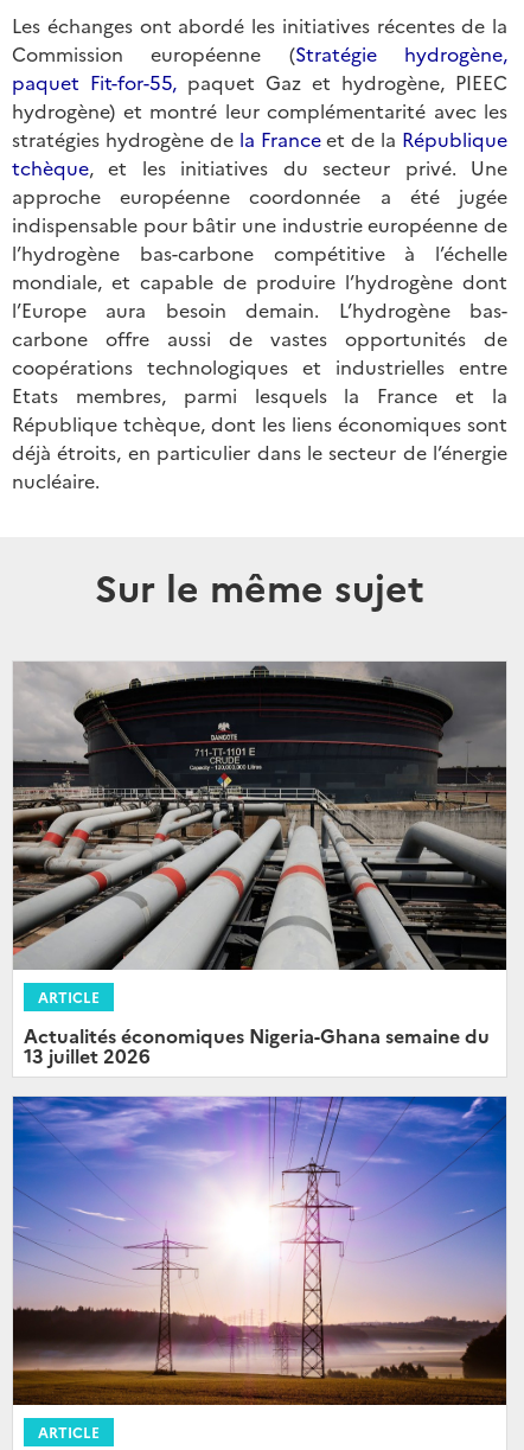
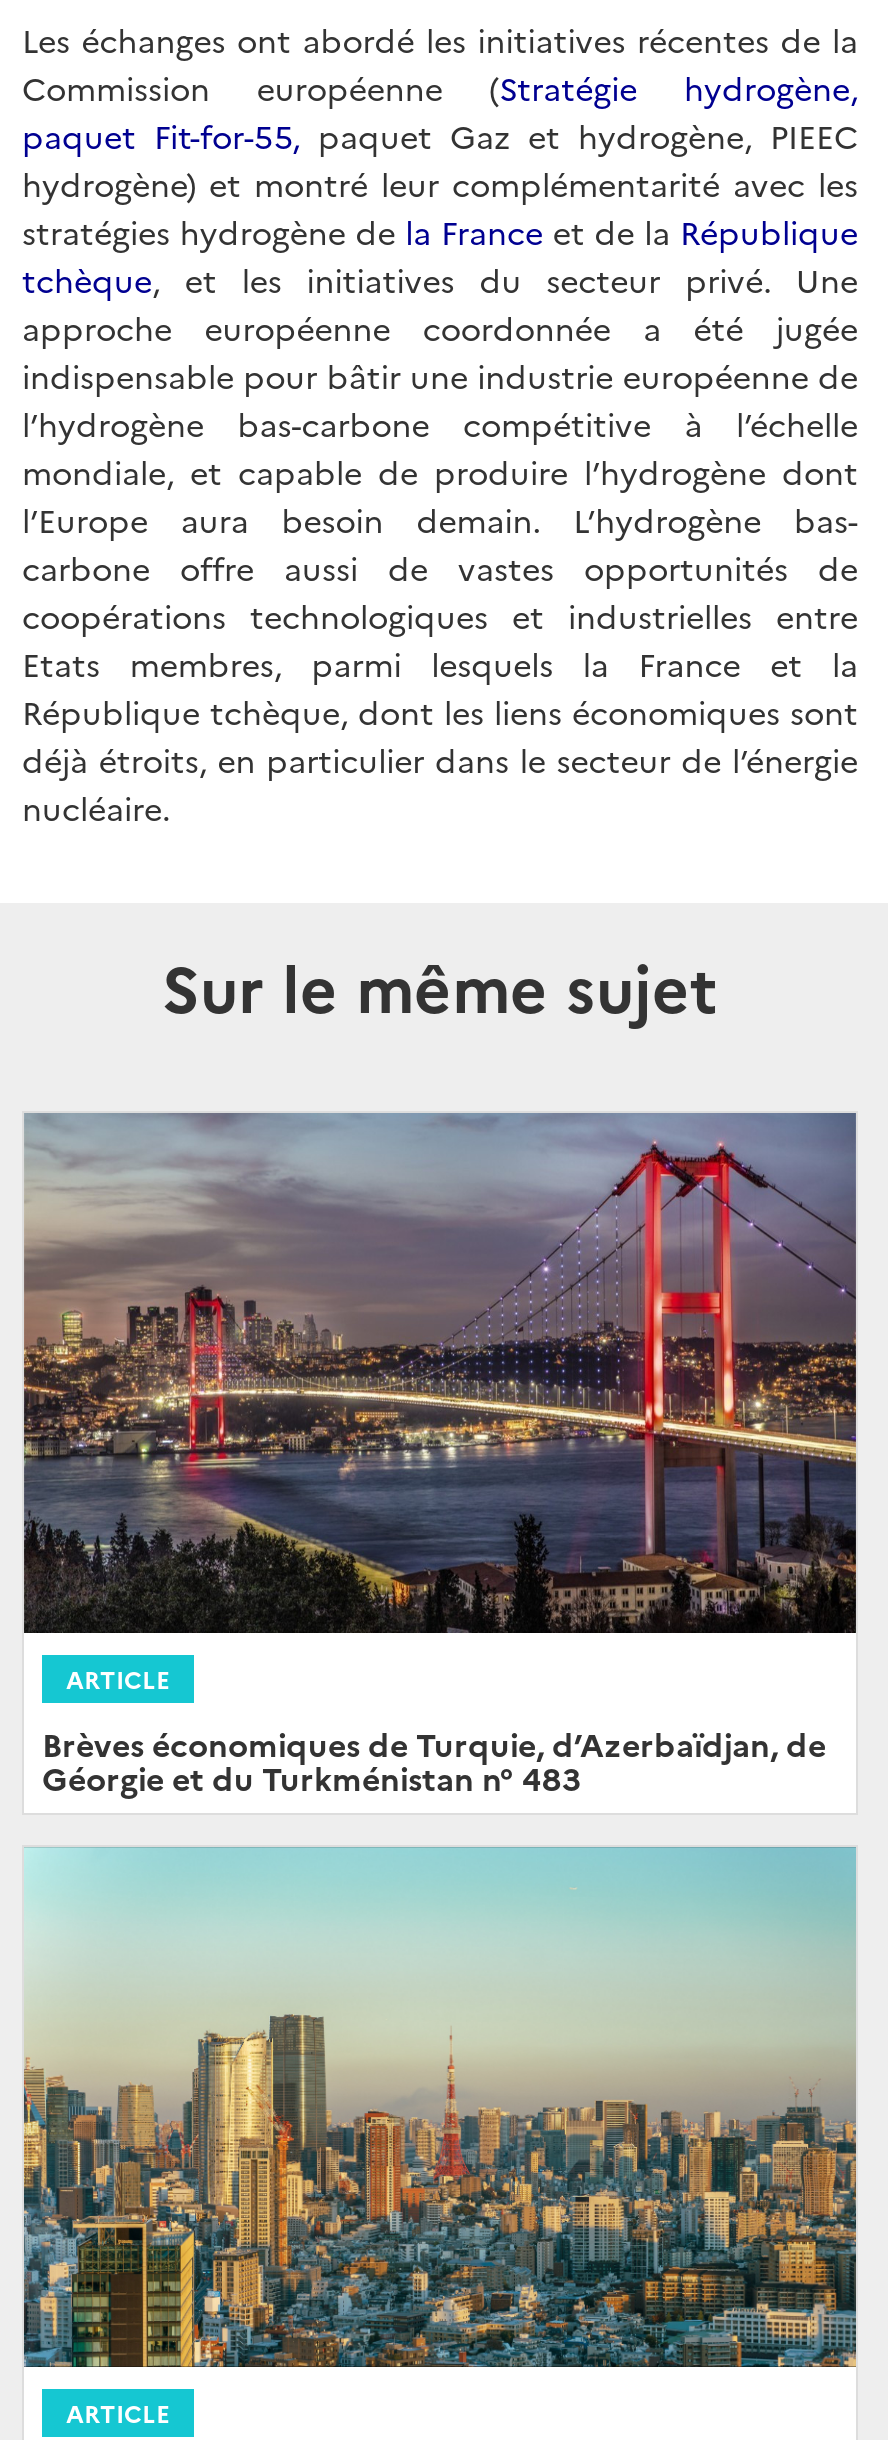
[12,662,506,971] [image] -> [22,1113,858,1635] [image]
[24,1022,490,1068] Actualités économiques Nigeria-Ghana semaine du | 13 juillet 2026 -> [42,1721,826,1799] Brèves économiques de Turquie, d’Azerbaïdjan, de | Géorgie et du Turkménistan n° 483
[12,1096,507,1406] [image] -> [22,1847,858,2369] [image]

